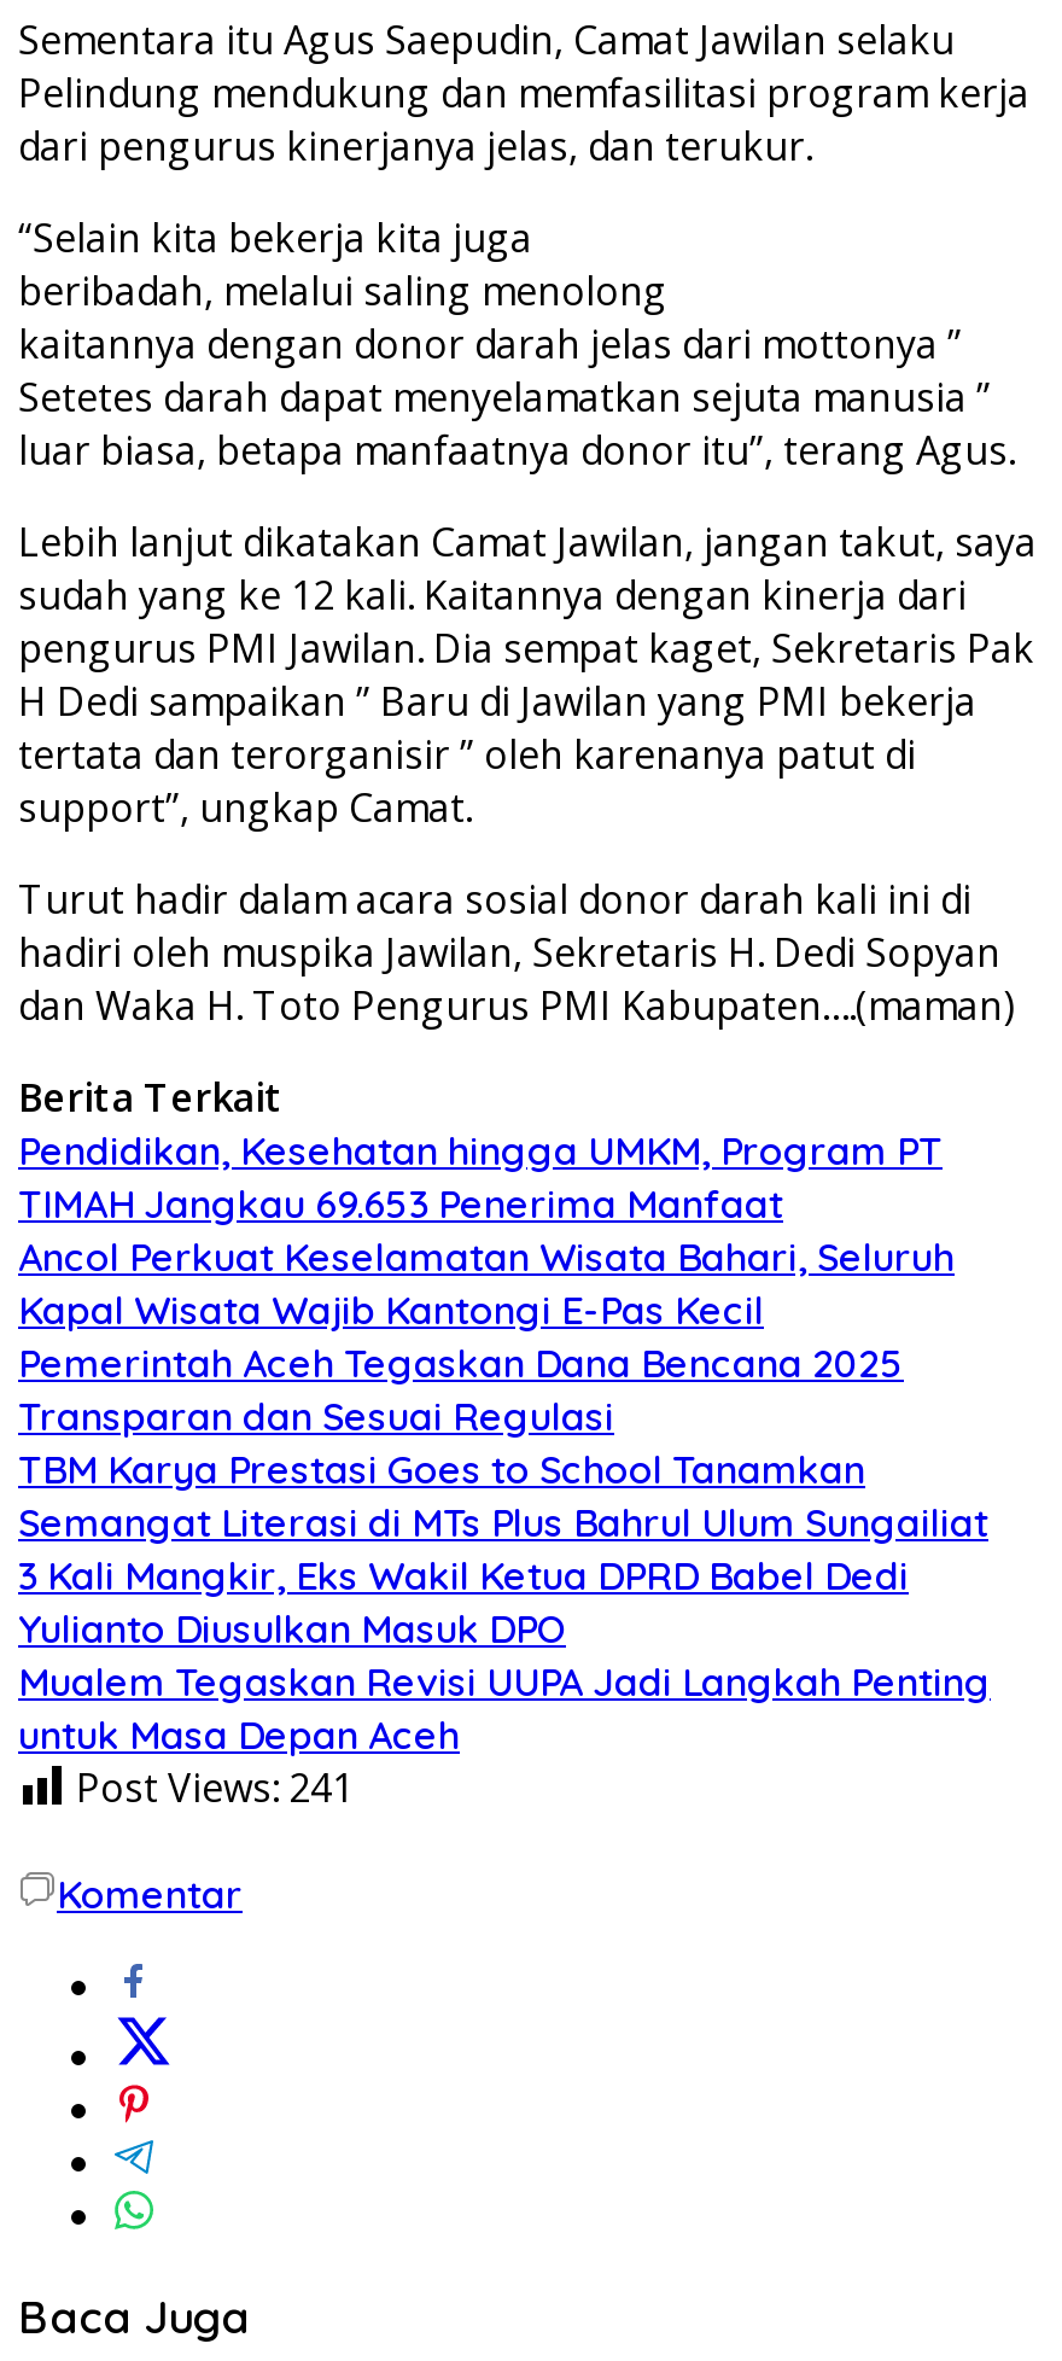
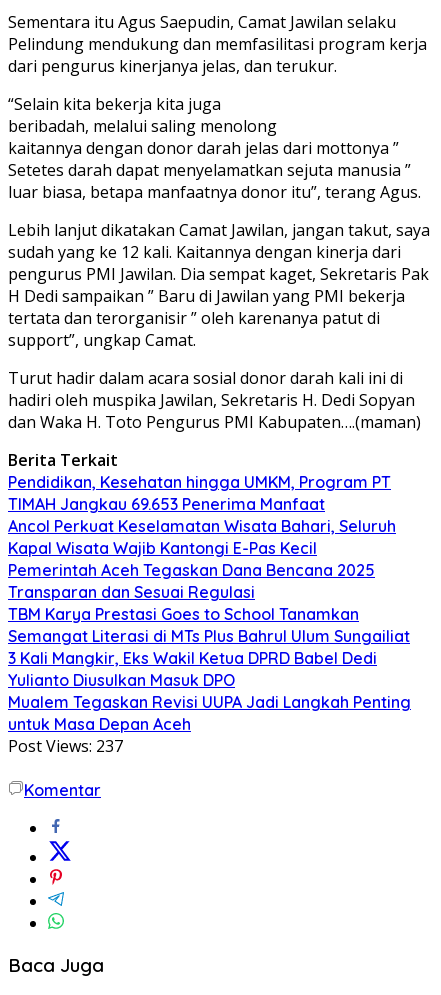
[76,1761,354,1814] Post Views: 241 -> [8,735,123,757] Post Views: 237

